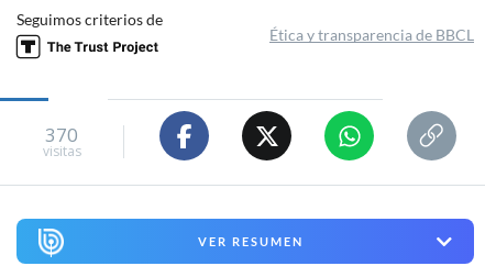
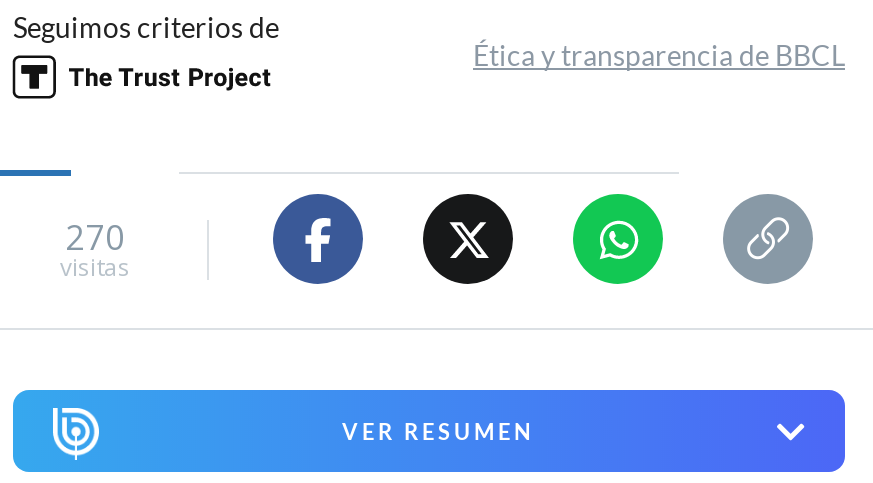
[45,122,78,147] 370 -> [65,214,125,260] 270

